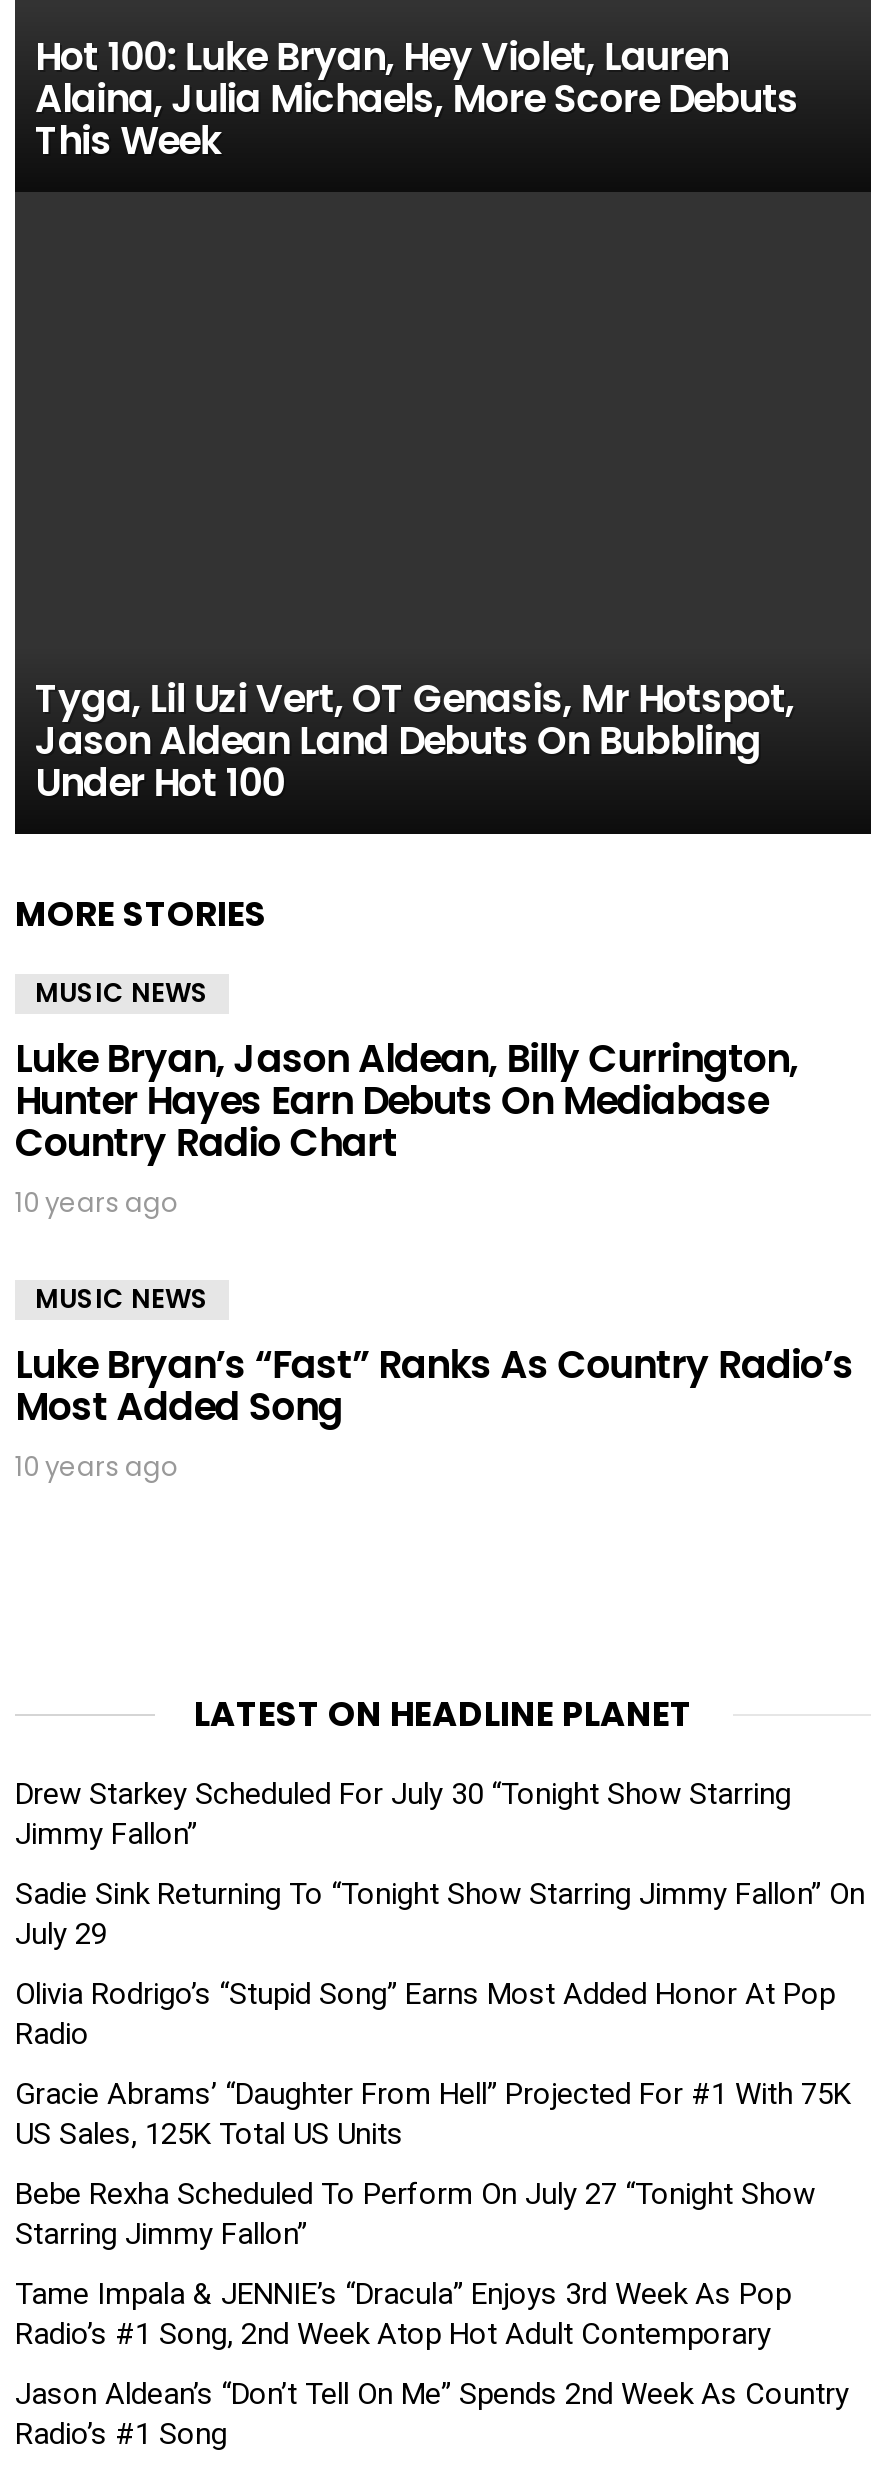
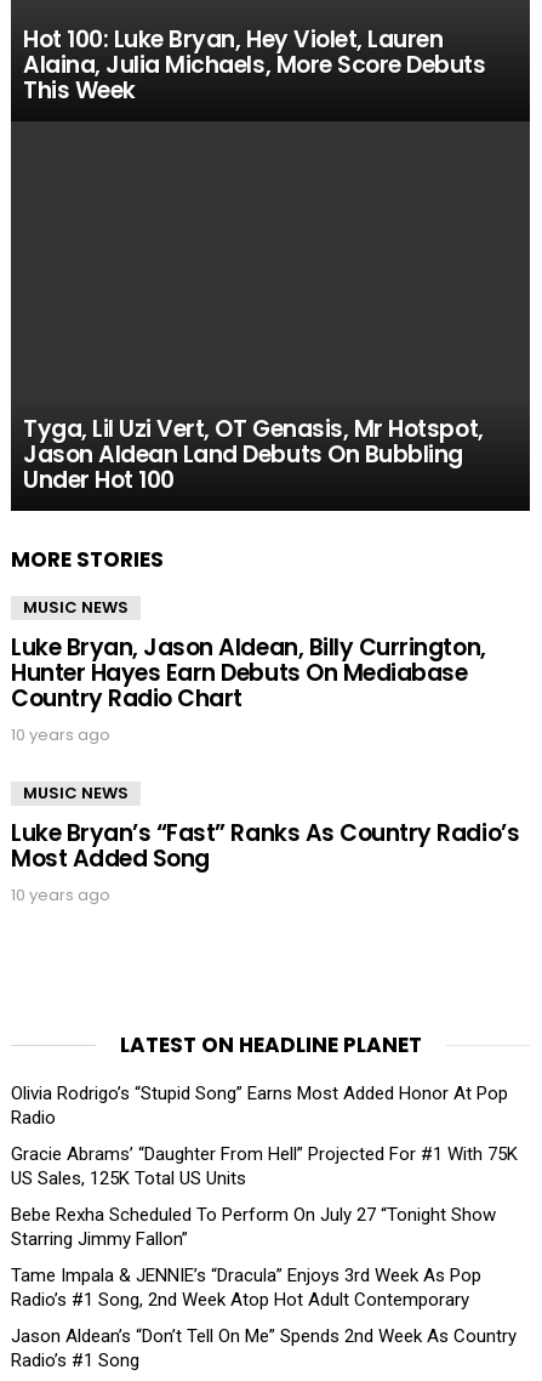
[15,1776,865,1952] Drew Starkey Scheduled For July 30 “Tonight Show Starring | Jimmy Fallon” | Sadie Sink Returning To “Tonight Show Starring Jimmy Fallon” On | July 29 -> none

